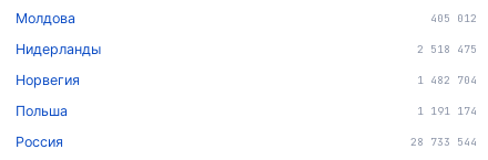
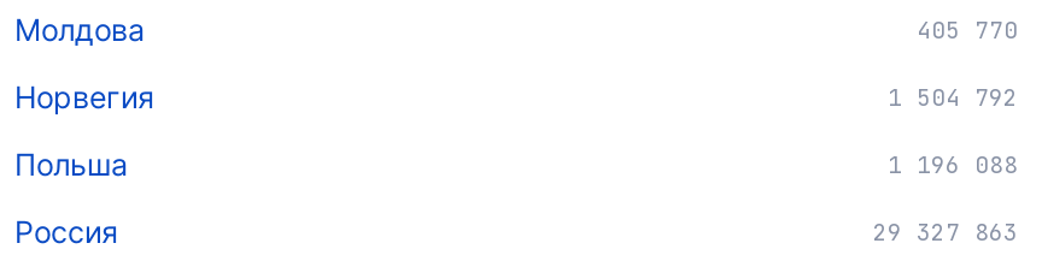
[16,11,477,57] 405 012 | Нидерланды | 2 518 475 -> [917,14,1018,46] 405 770
[417,73,477,87] 1 482 704 -> [888,82,1018,113] 1 504 792
[417,104,477,118] 1 191 174 -> [888,149,1018,180] 1 196 088
[410,135,477,149] 28 733 544 -> [873,216,1018,248] 29 327 863

